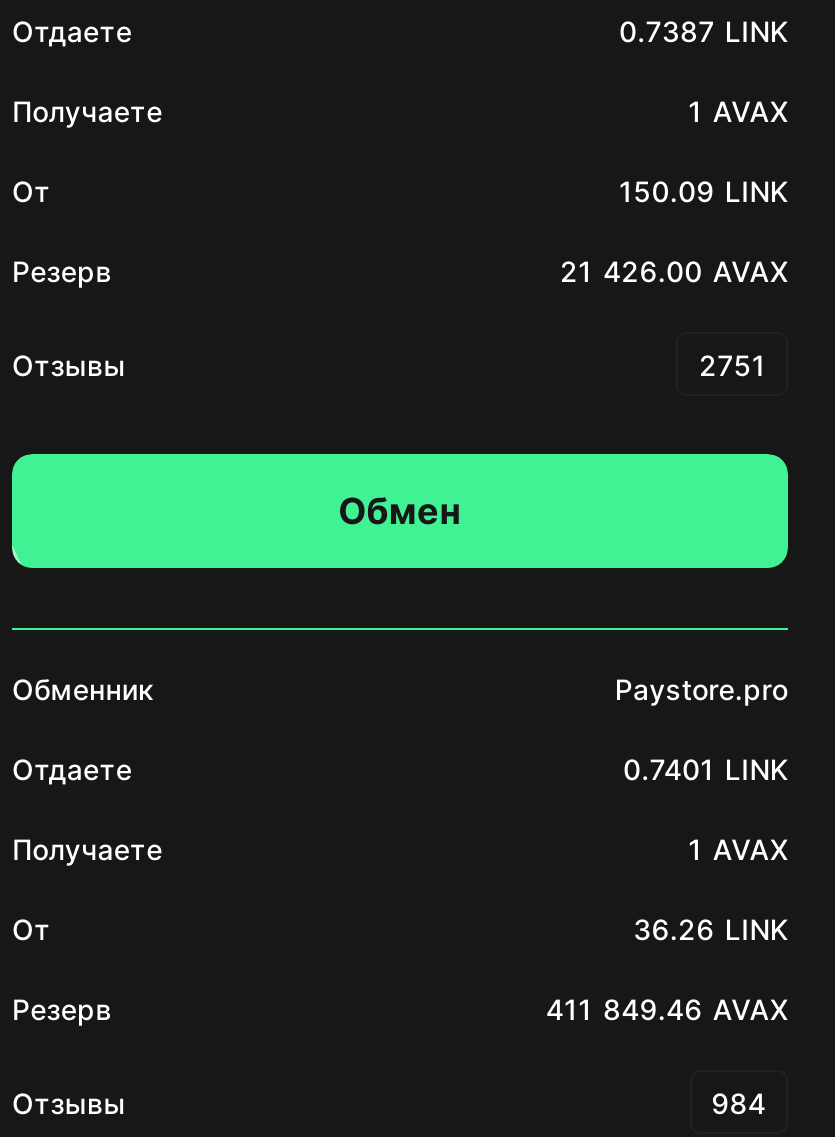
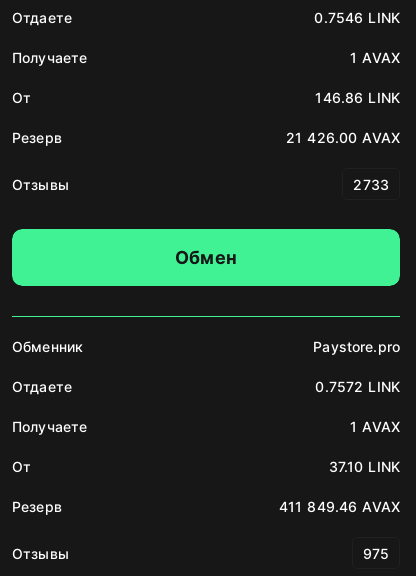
[619,14,788,48] 0.7387 LINK -> [314,9,400,26] 0.7546 LINK
[619,174,788,208] 150.09 LINK -> [315,89,400,106] 146.86 LINK
[699,348,766,382] 2751 -> [353,176,389,193] 2733
[623,752,788,786] 0.7401 LINK -> [315,378,400,395] 0.7572 LINK
[633,912,788,946] 36.26 LINK -> [329,458,400,475] 37.10 LINK
[711,1086,766,1120] 984 -> [363,545,389,562] 975

